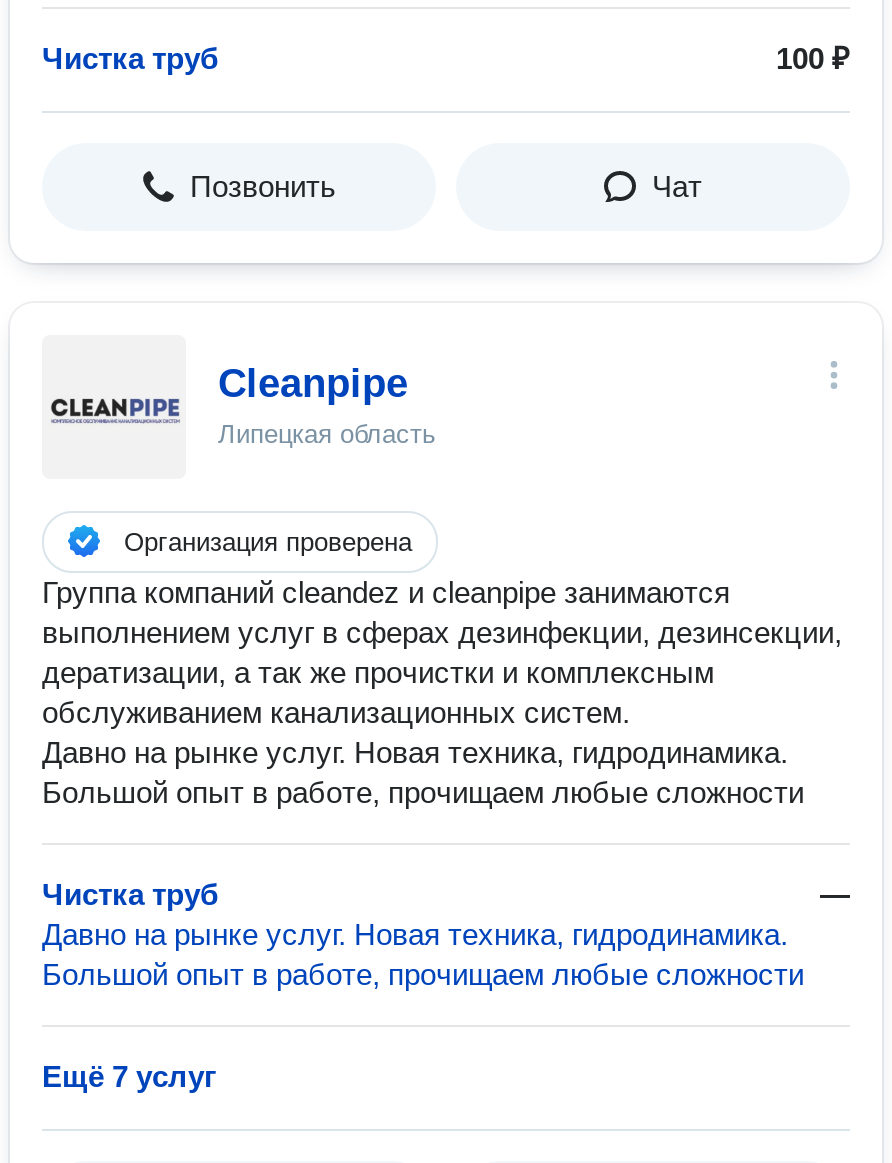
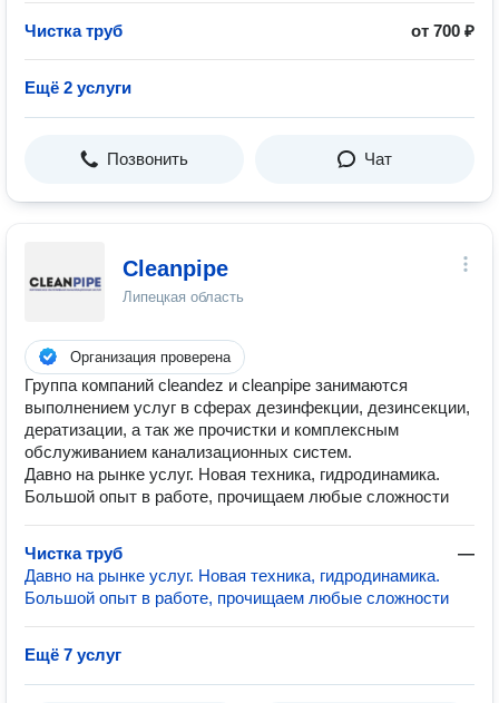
[776,41,850,75] 100 ₽ -> [25,21,474,97] от 700 ₽ | Ещё 2 услуги

